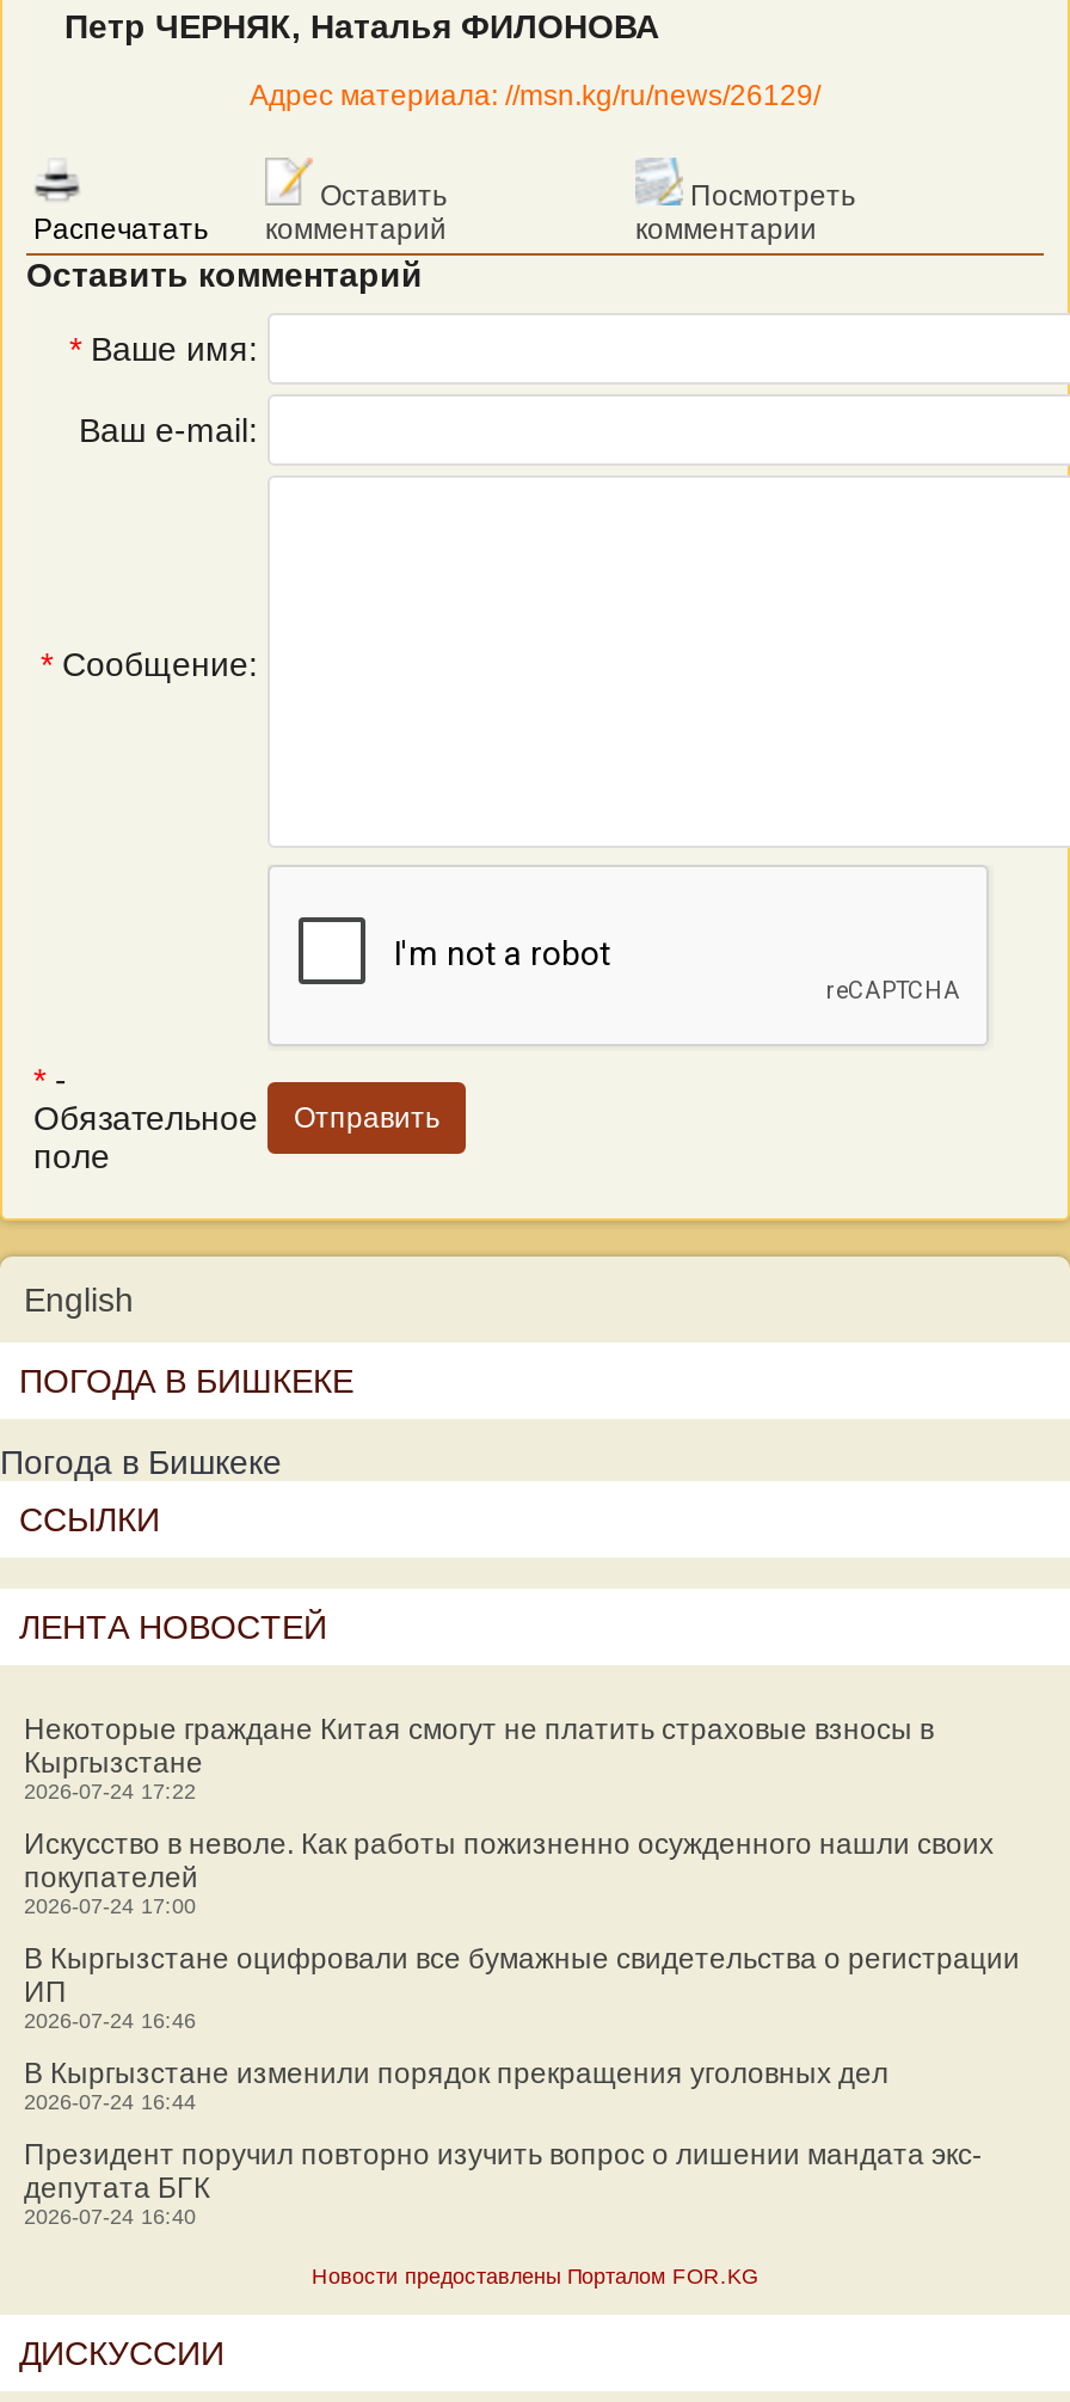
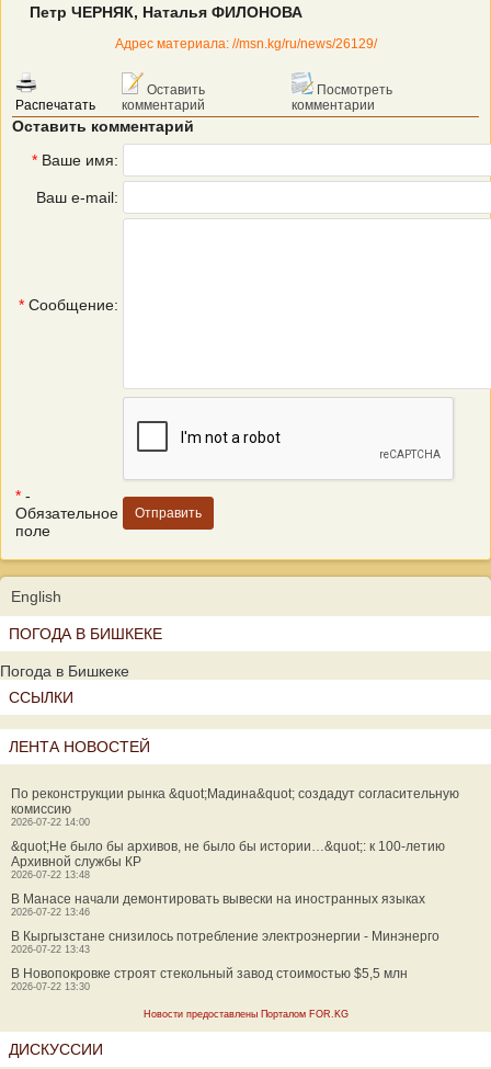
[24,1713,934,1804] Некоторые граждане Китая смогут не платить страховые взносы в | Кыргызстане | 2026-07-24 17:22 -> [11,786,459,828] По реконструкции рынка &quot;Мадина&quot; создадут согласительную | комиссию | 2026-07-22 14:00
[24,1827,994,1918] Искусство в неволе. Как работы пожизненно осужденного нашли своих | покупателей | 2026-07-24 17:00 -> [11,839,445,880] &quot;Не было бы архивов, не было бы истории…&quot;: к 100-летию | Архивной службы КР | 2026-07-22 13:48
[24,1942,1020,2033] В Кыргызстане оцифровали все бумажные свидетельства о регистрации | ИП | 2026-07-24 16:46 -> [11,891,425,918] В Манасе начали демонтировать вывески на иностранных языках | 2026-07-22 13:46
[24,2057,888,2114] В Кыргызстане изменили порядок прекращения уголовных дел | 2026-07-24 16:44 -> [11,929,439,955] В Кыргызстане снизилось потребление электроэнергии - Минэнерго | 2026-07-22 13:43
[24,2138,982,2229] Президент поручил повторно изучить вопрос о лишении мандата экс- | депутата БГК | 2026-07-24 16:40 -> [11,966,408,992] В Новопокровке строят стекольный завод стоимостью $5,5 млн | 2026-07-22 13:30

